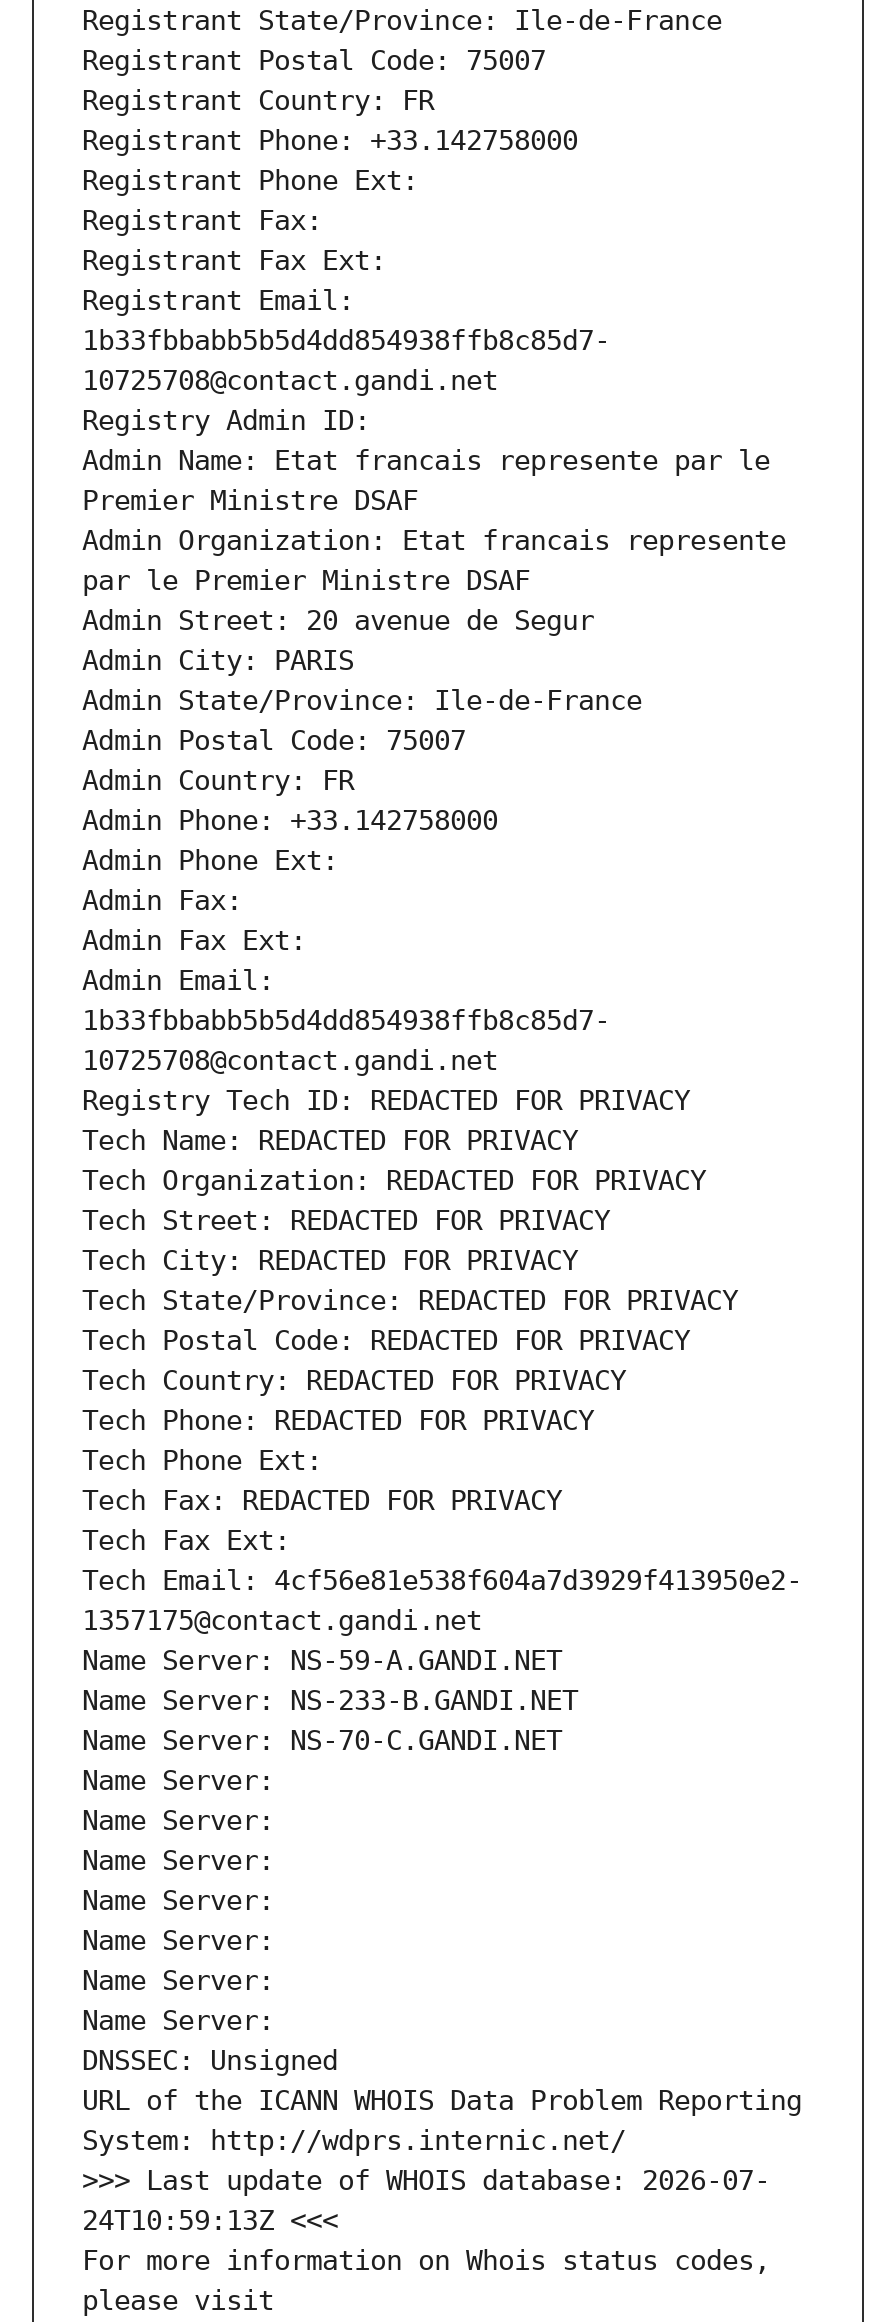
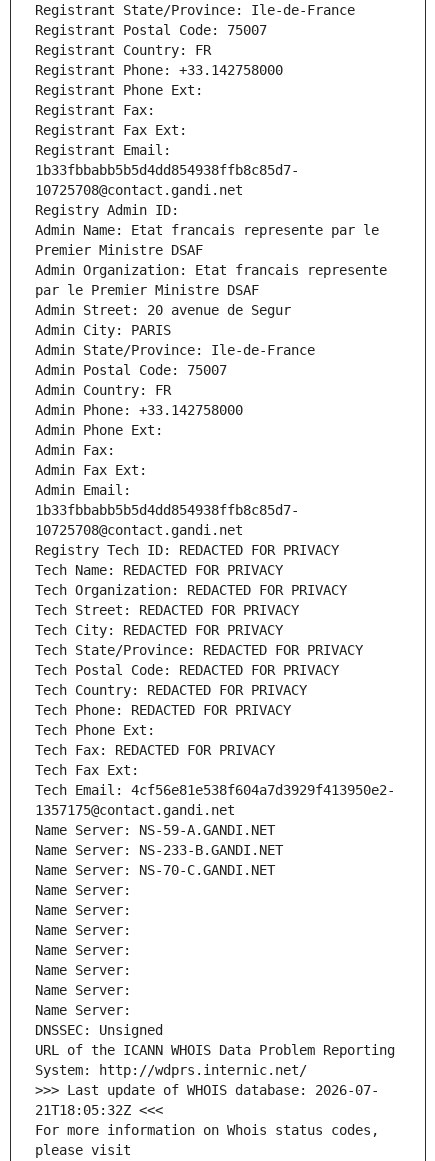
[82,2205,338,2237] 24T10:59:13Z <<< -> [35,1102,163,1118] 21T18:05:32Z <<<

